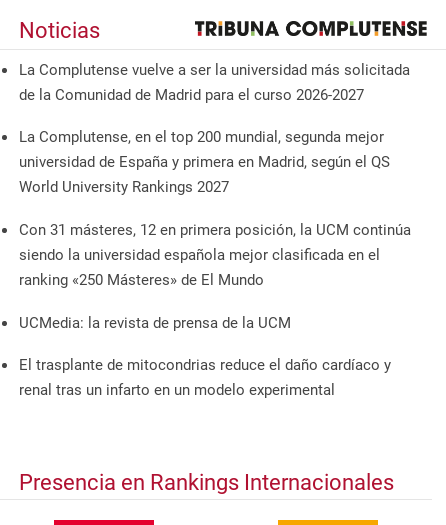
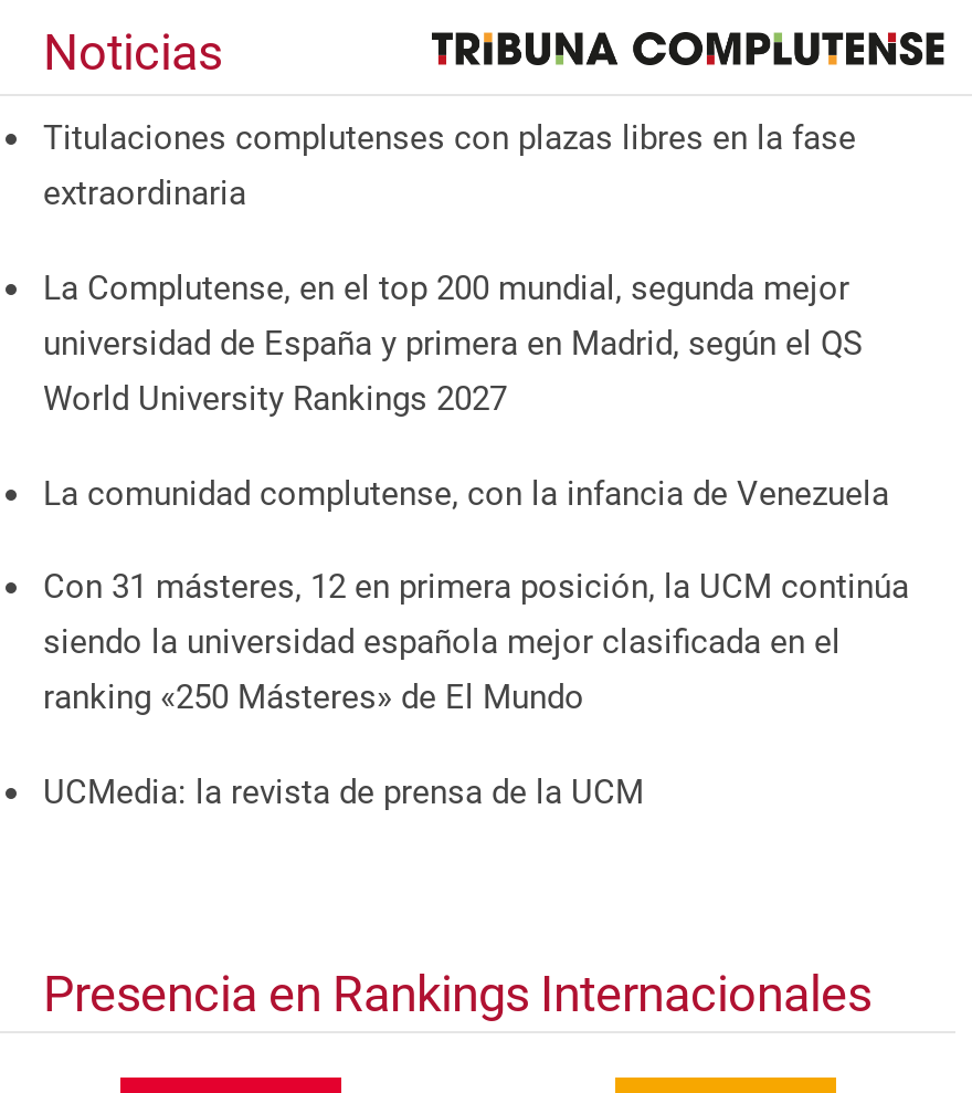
[19,61,410,104] La Complutense vuelve a ser la universidad más solicitada | de la Comunidad de Madrid para el curso 2026-2027 -> [43,119,856,214] Titulaciones complutenses con plazas libres en la fase | extraordinaria
none -> [43,473,889,513] La comunidad complutense, con la infancia de Venezuela
moved [19,221,411,332] -> [43,567,909,812]: Con 31 másteres, 12 en primera posición, la UCM continúa | siendo la universidad española mejor clasificada en el | ranking «250 Másteres» de El Mundo | UCMedia: la revista de prensa de la UCM
[19,356,391,399] El trasplante de mitocondrias reduce el daño cardíaco y | renal tras un infarto en un modelo experimental -> none

